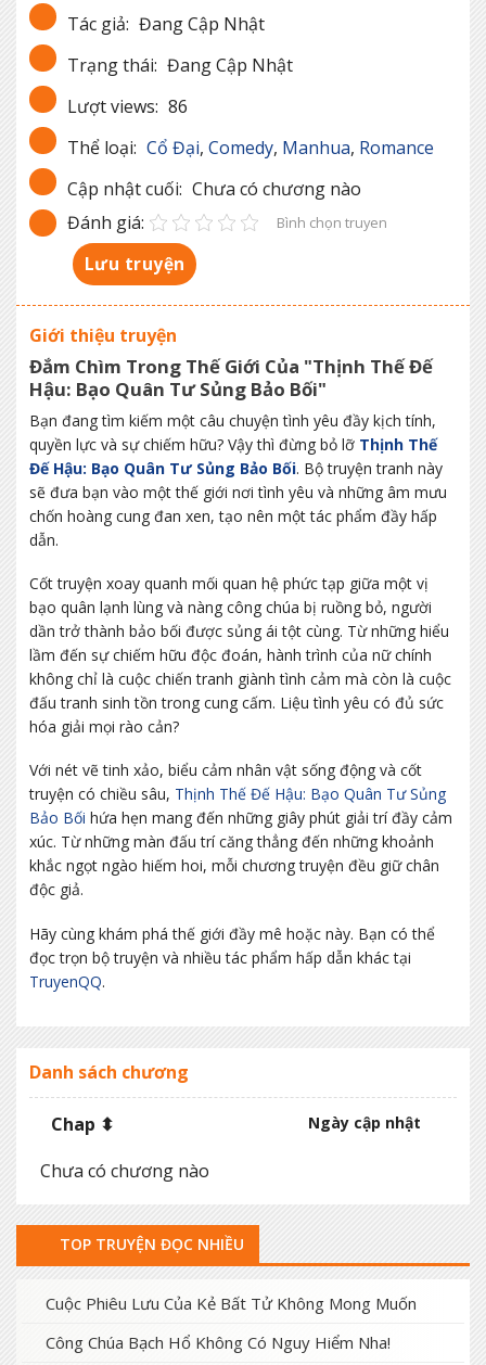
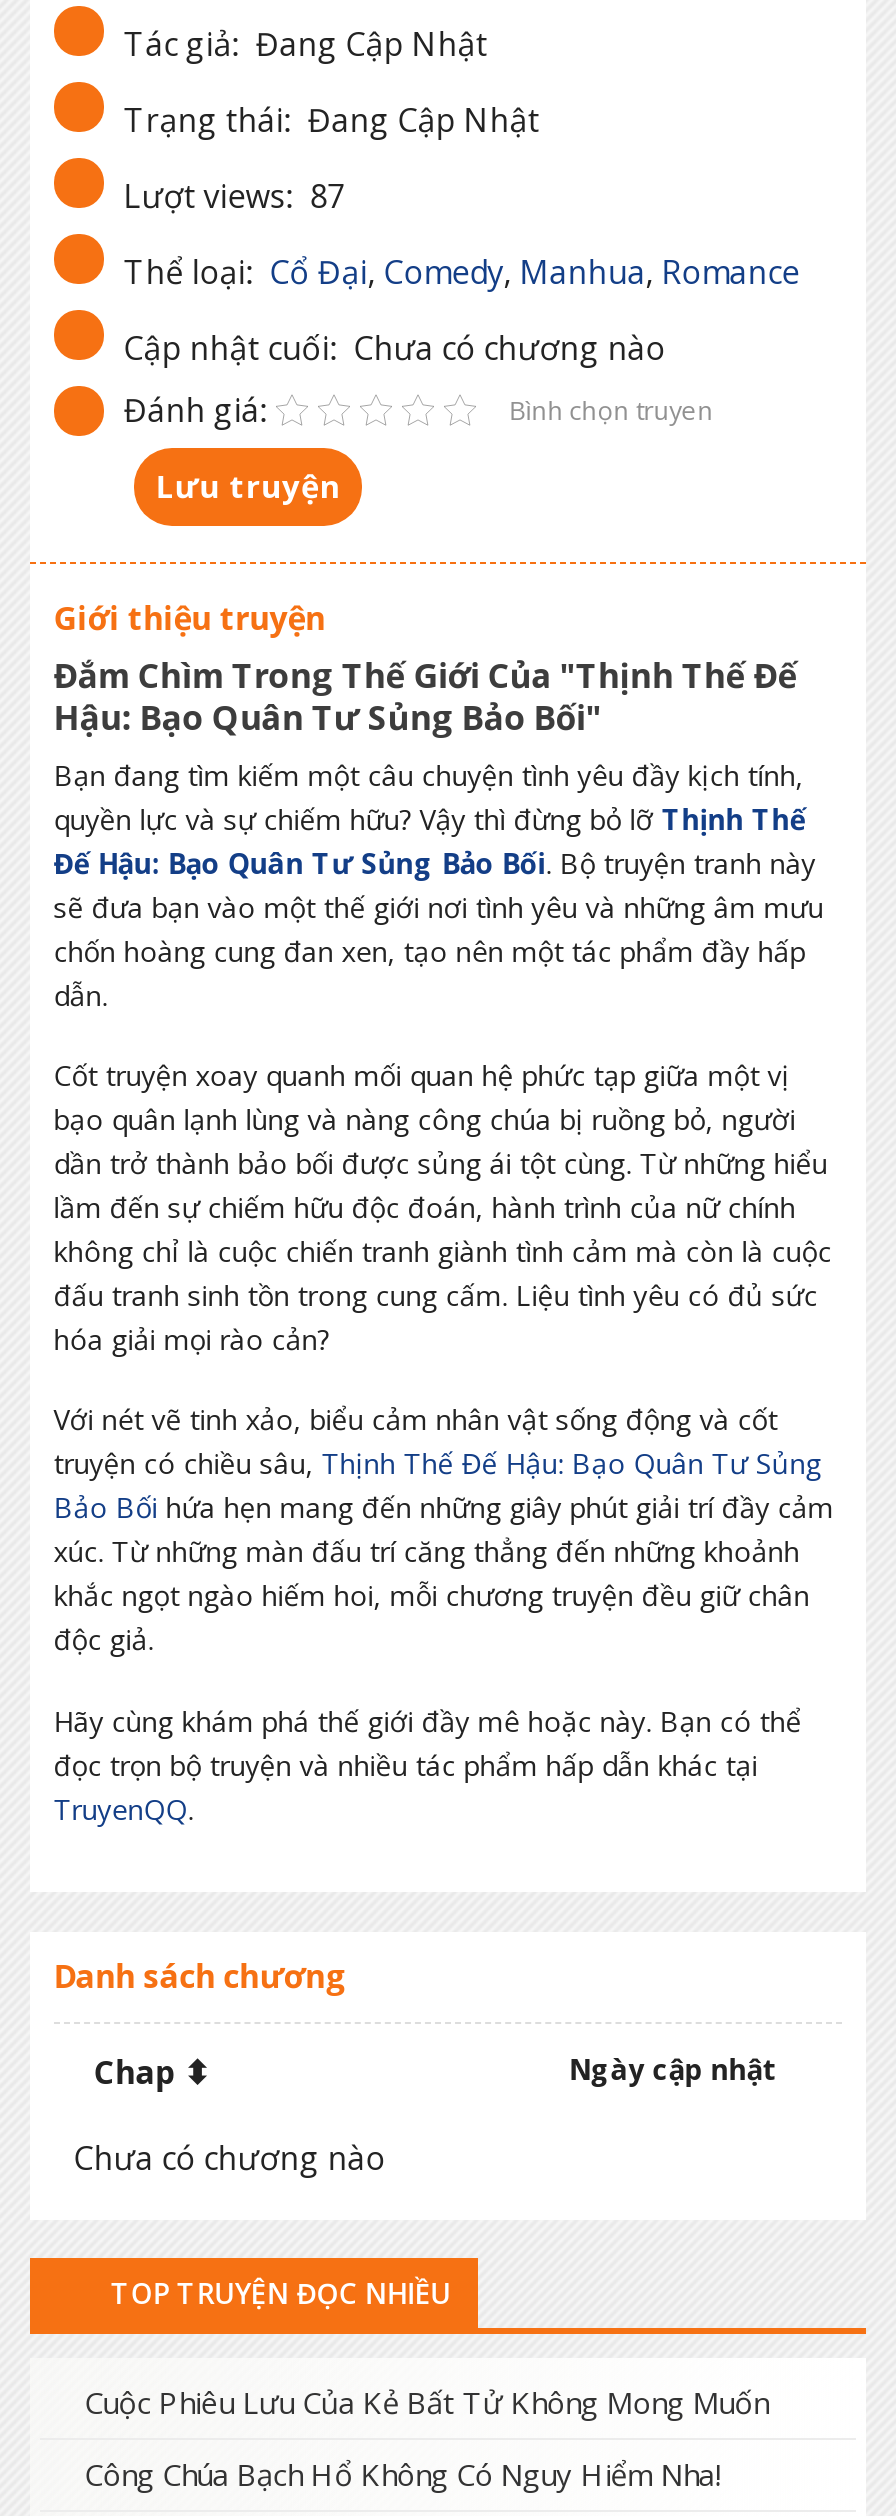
[67,94,187,118] Lượt views: 86 -> [124,173,346,217] Lượt views: 87

